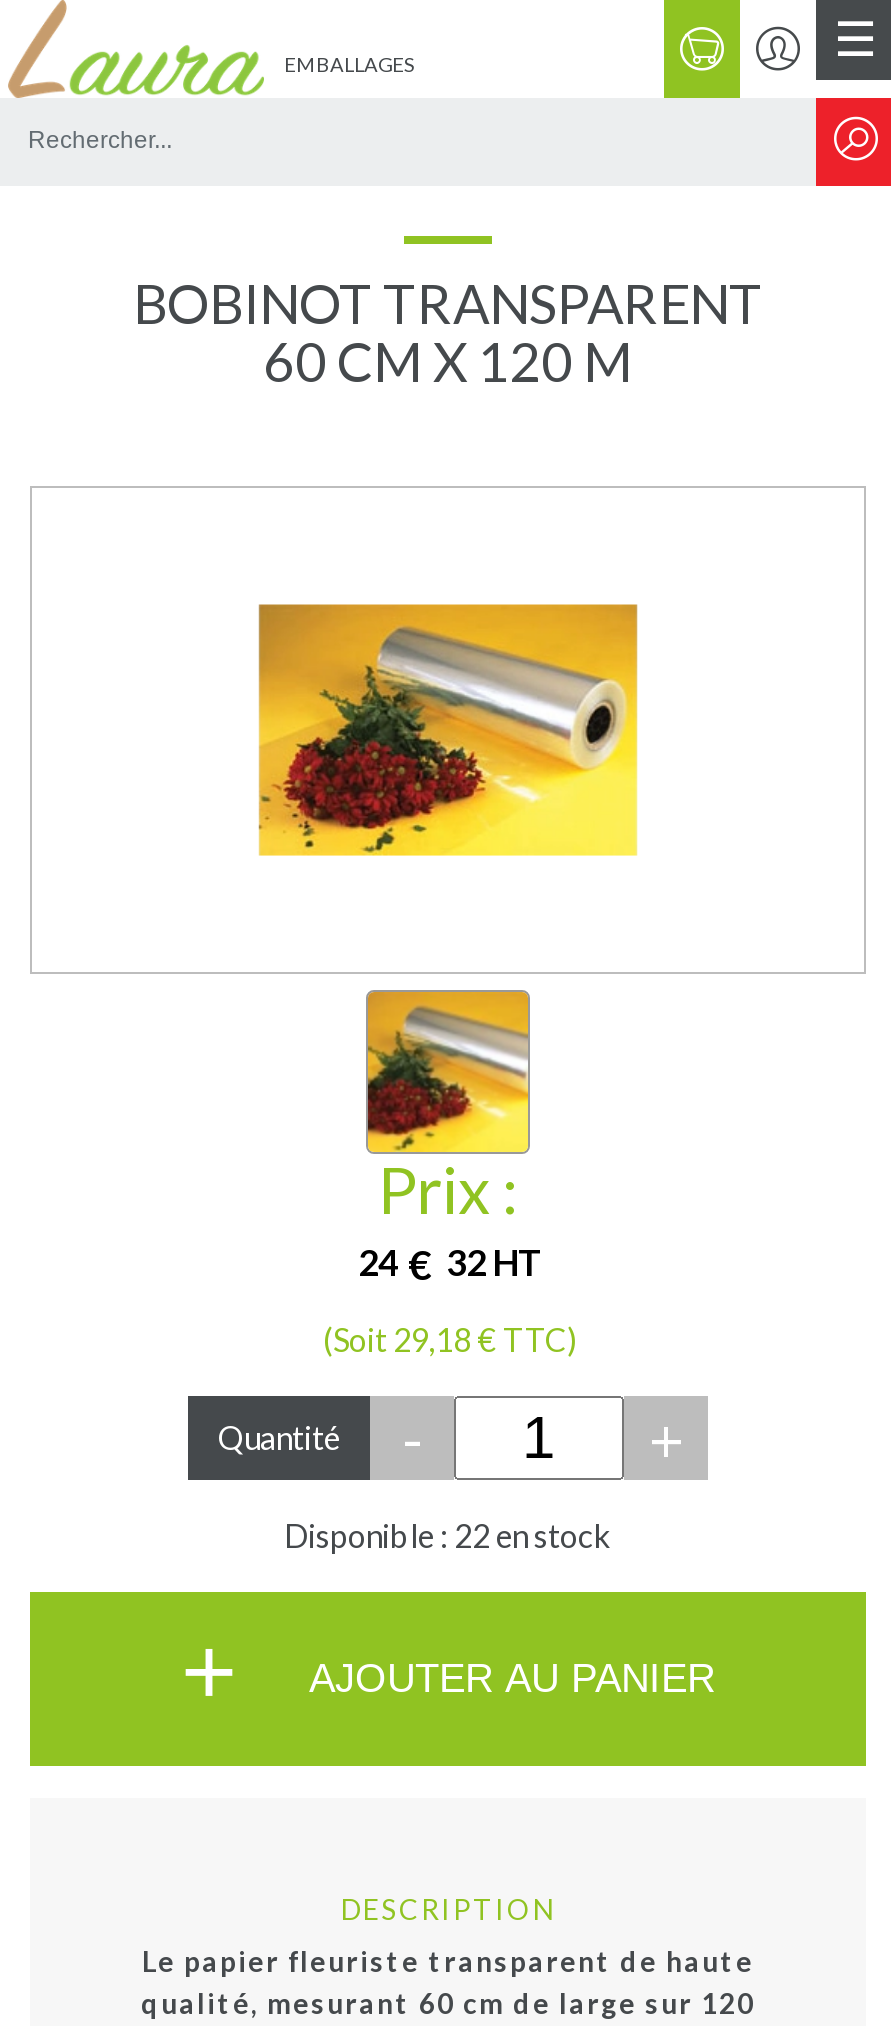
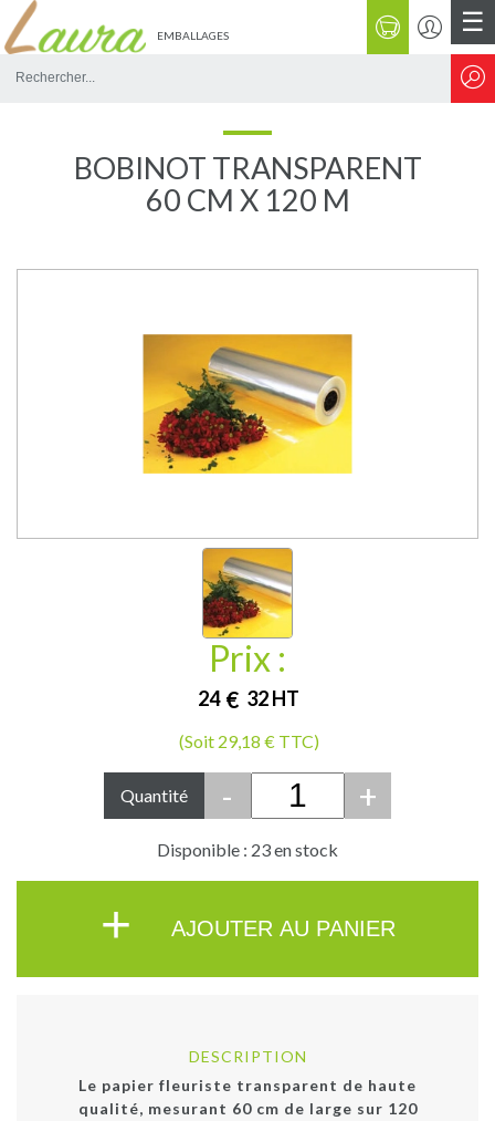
[284,1516,612,1554] Disponible : 22 en stock -> [157,839,338,860] Disponible : 23 en stock

